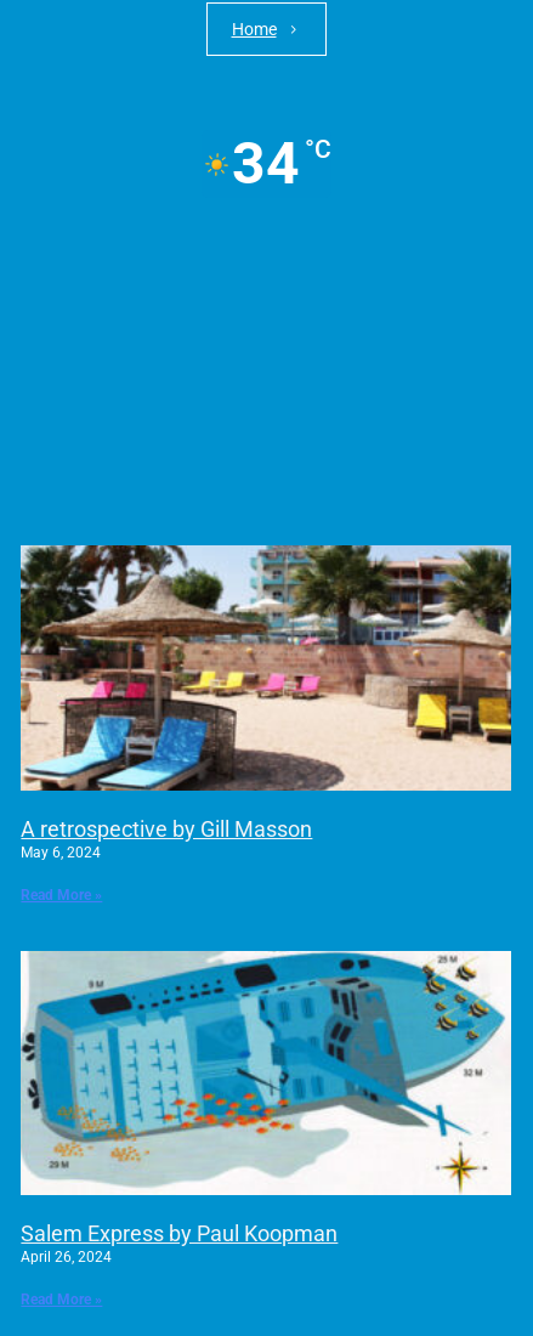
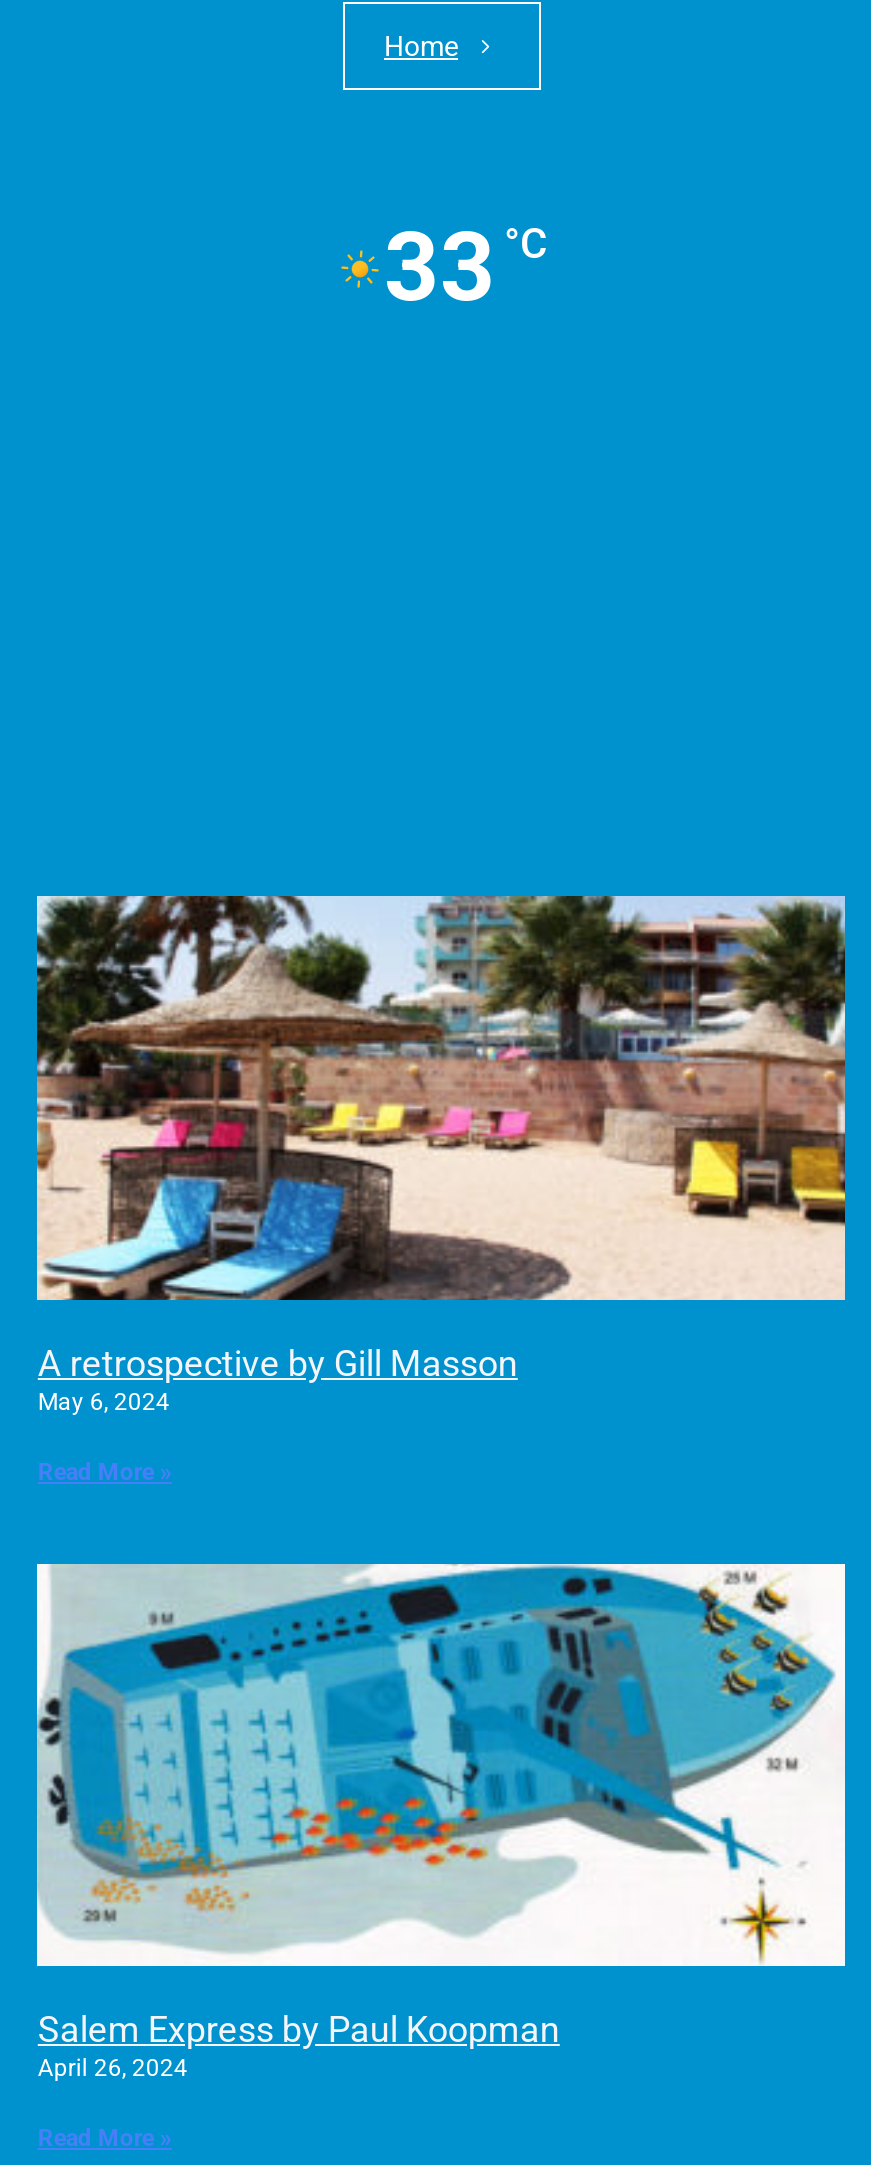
[231,129,331,198] 34 °C -> [384,210,548,324] 33 °C

